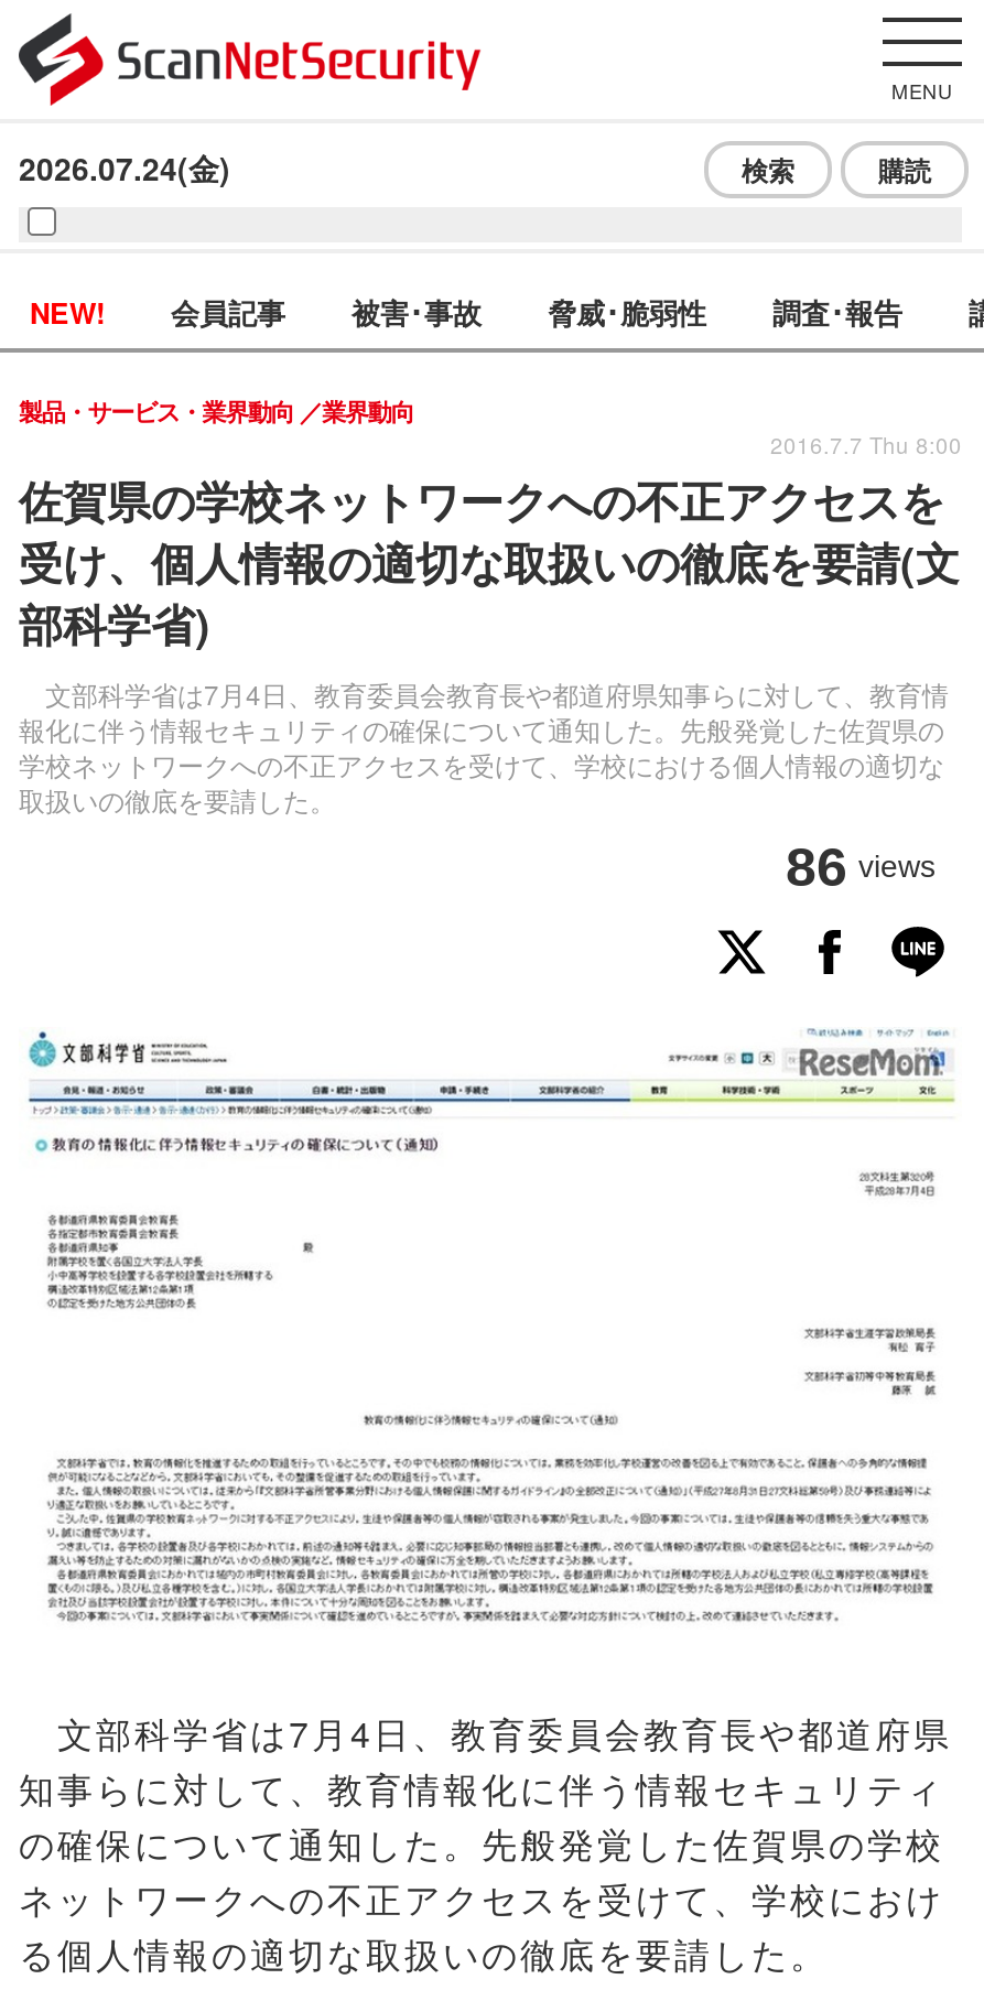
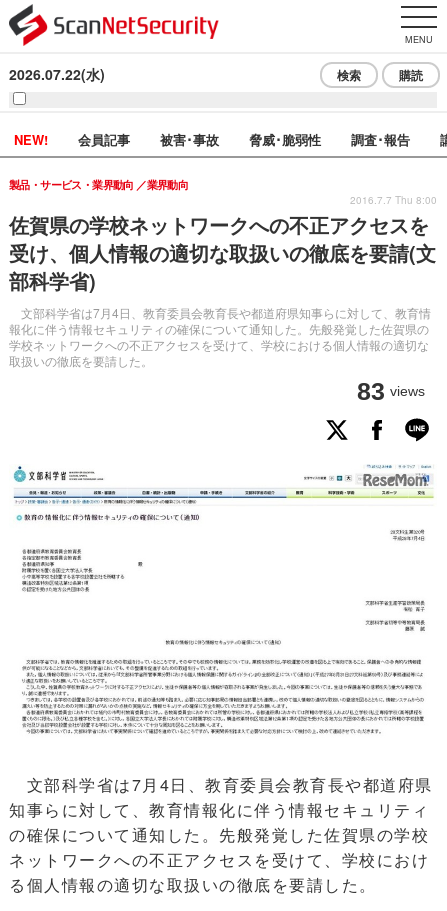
[19,145,230,190] 2026.07.24(金) -> [9,64,105,84] 2026.07.22(水)
[786,835,936,897] 86 views -> [357,377,425,405] 83 views

